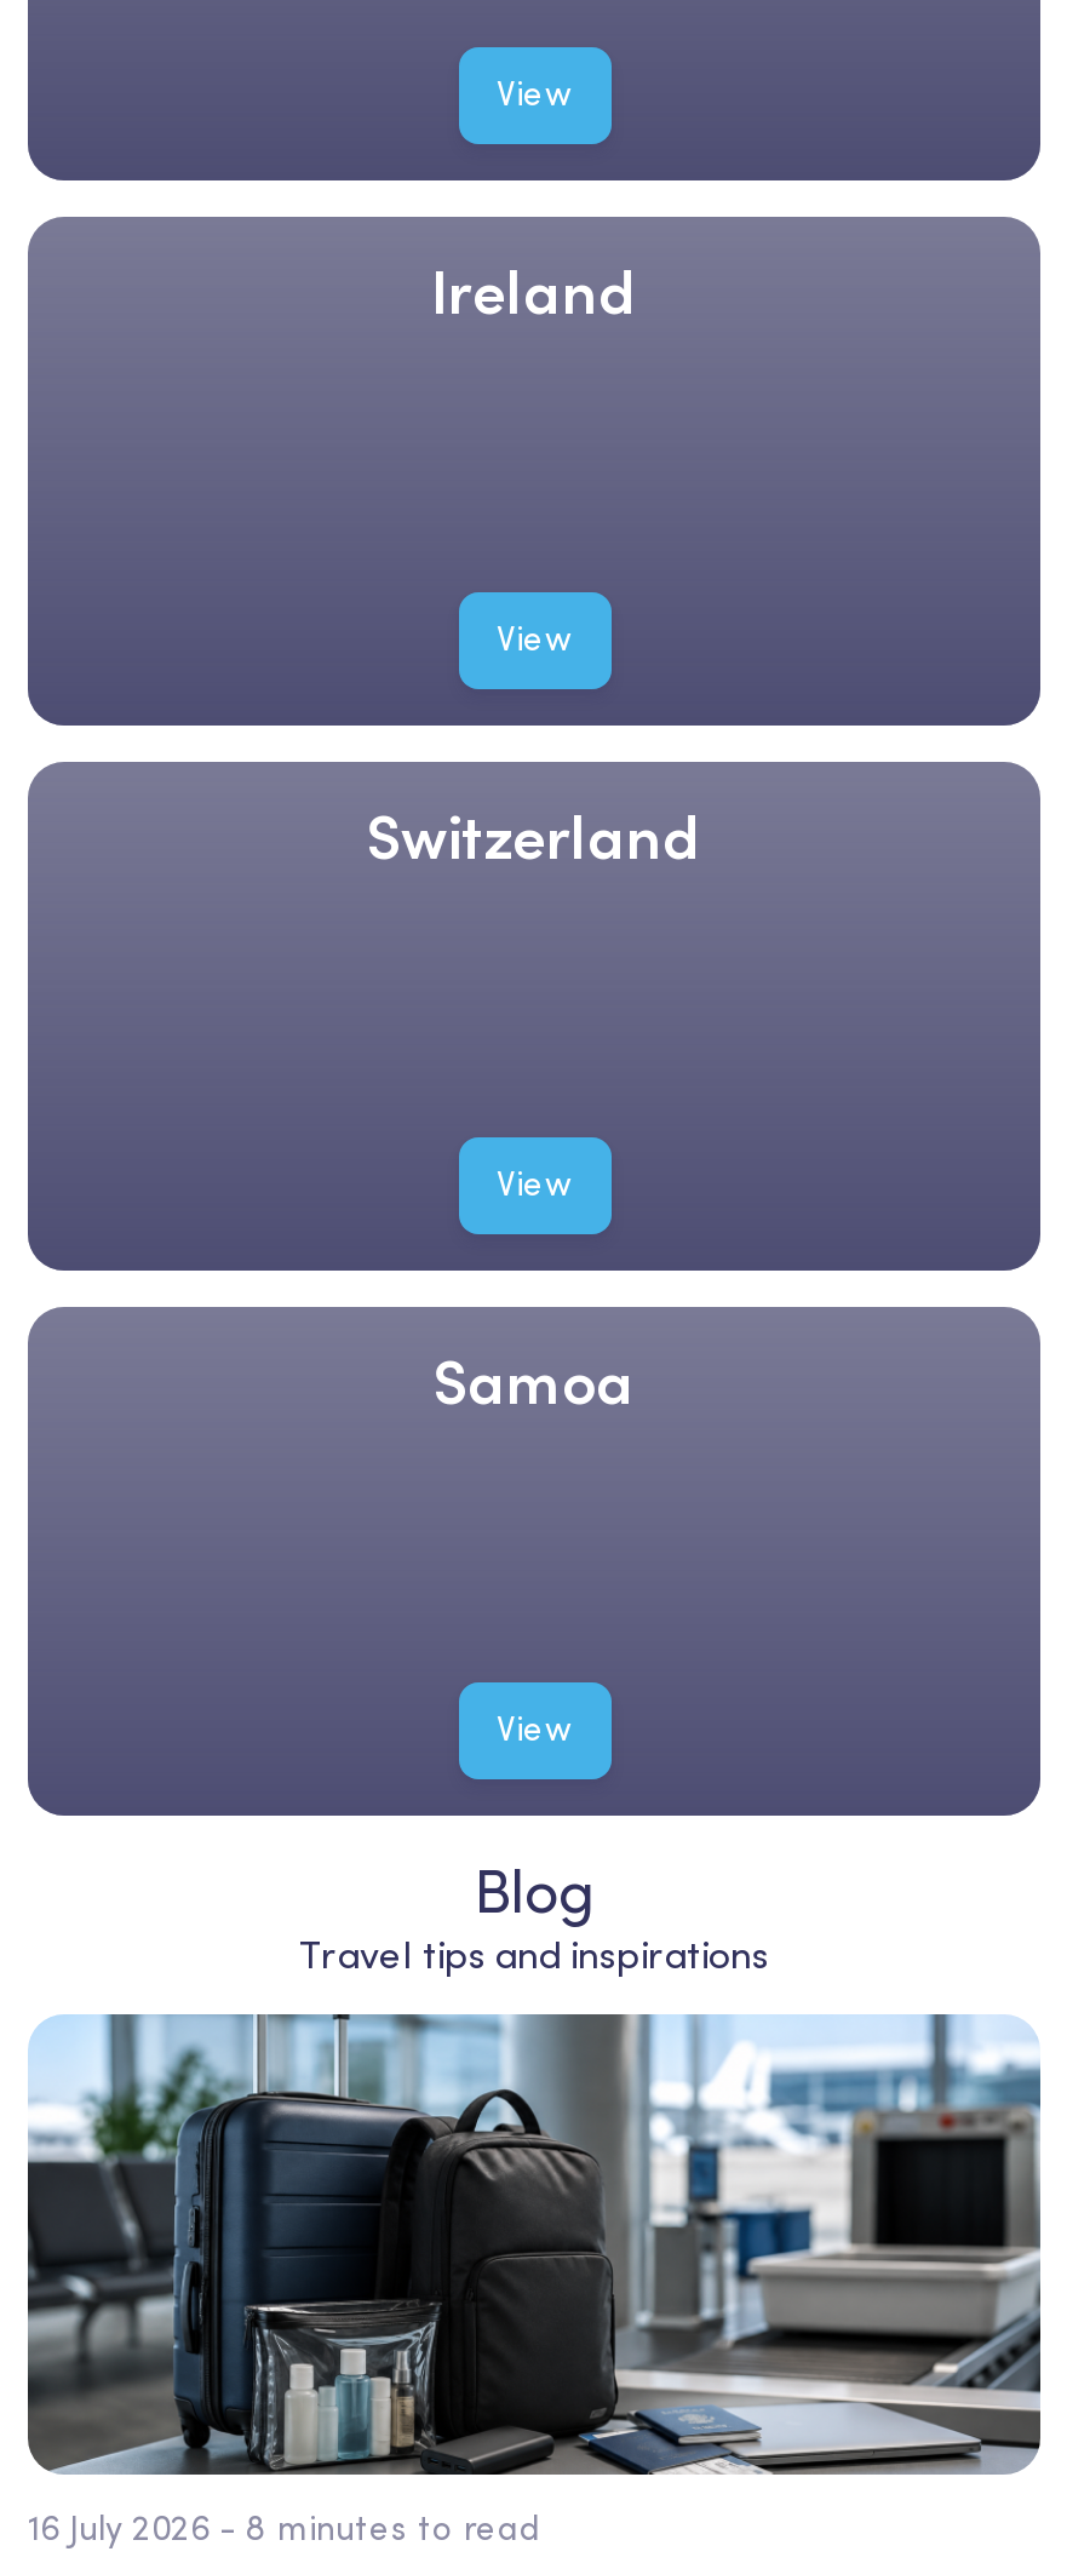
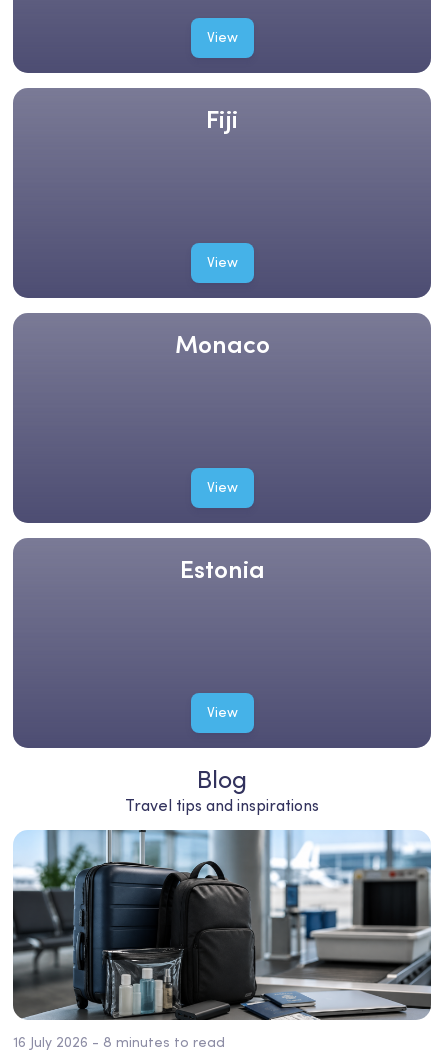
[431,253,637,331] Ireland -> [206,103,238,135] Fiji
[367,798,701,876] Switzerland -> [174,328,269,360] Monaco
[434,1344,635,1421] Samoa -> [179,553,264,585] Estonia

